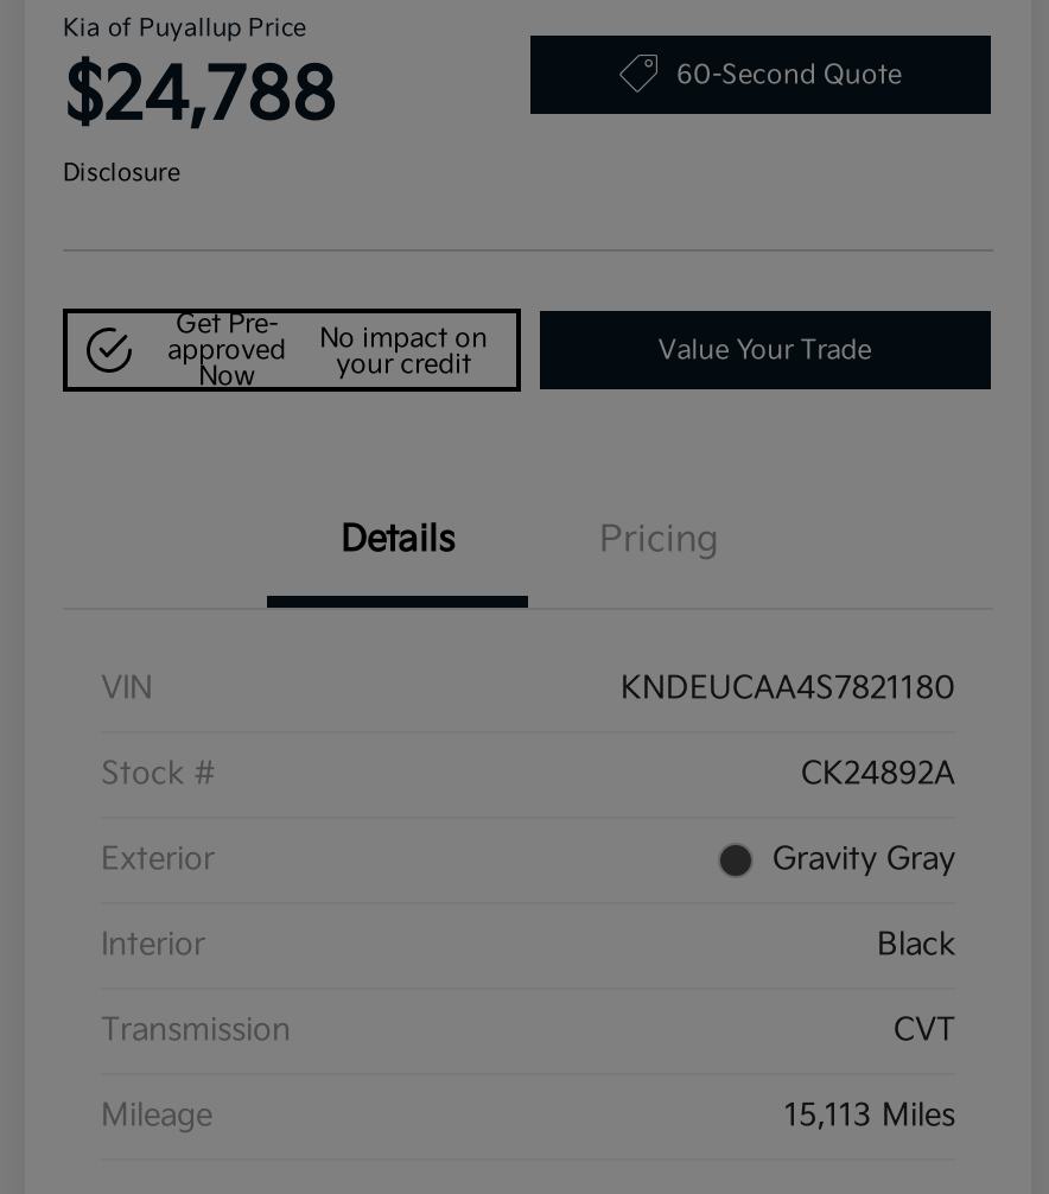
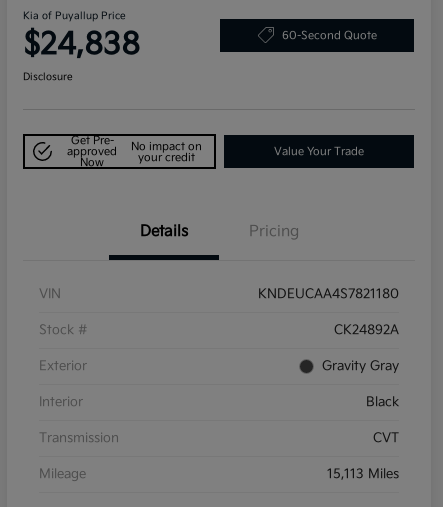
[63,55,336,141] $24,788 -> [23,27,140,63] $24,838

